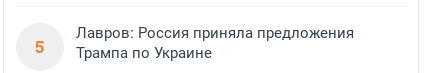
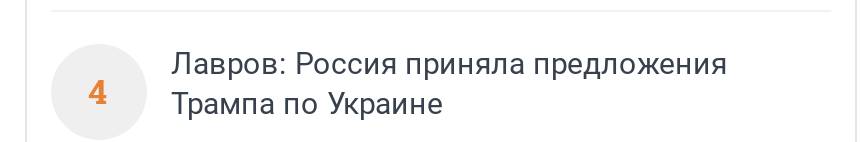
[35,35,212,62] 5 Трампа по Украине -> [88,68,443,122] 4 Трампа по Украине

